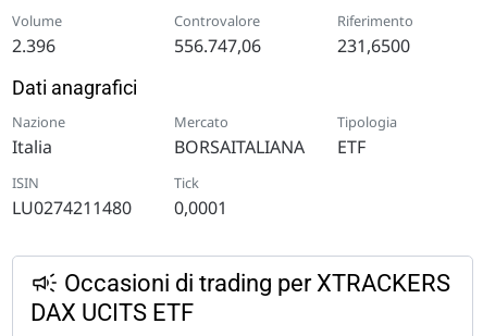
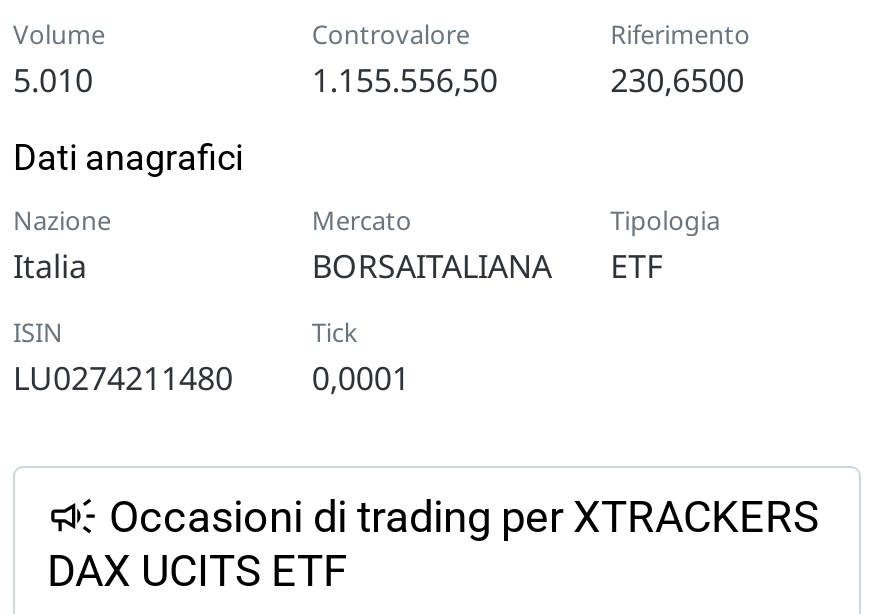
[12,33,55,57] 2.396 -> [13,57,93,101] 5.010
[174,33,261,57] 556.747,06 -> [312,57,498,101] 1.155.556,50
[337,33,410,57] 231,6500 -> [610,57,744,101] 230,6500

